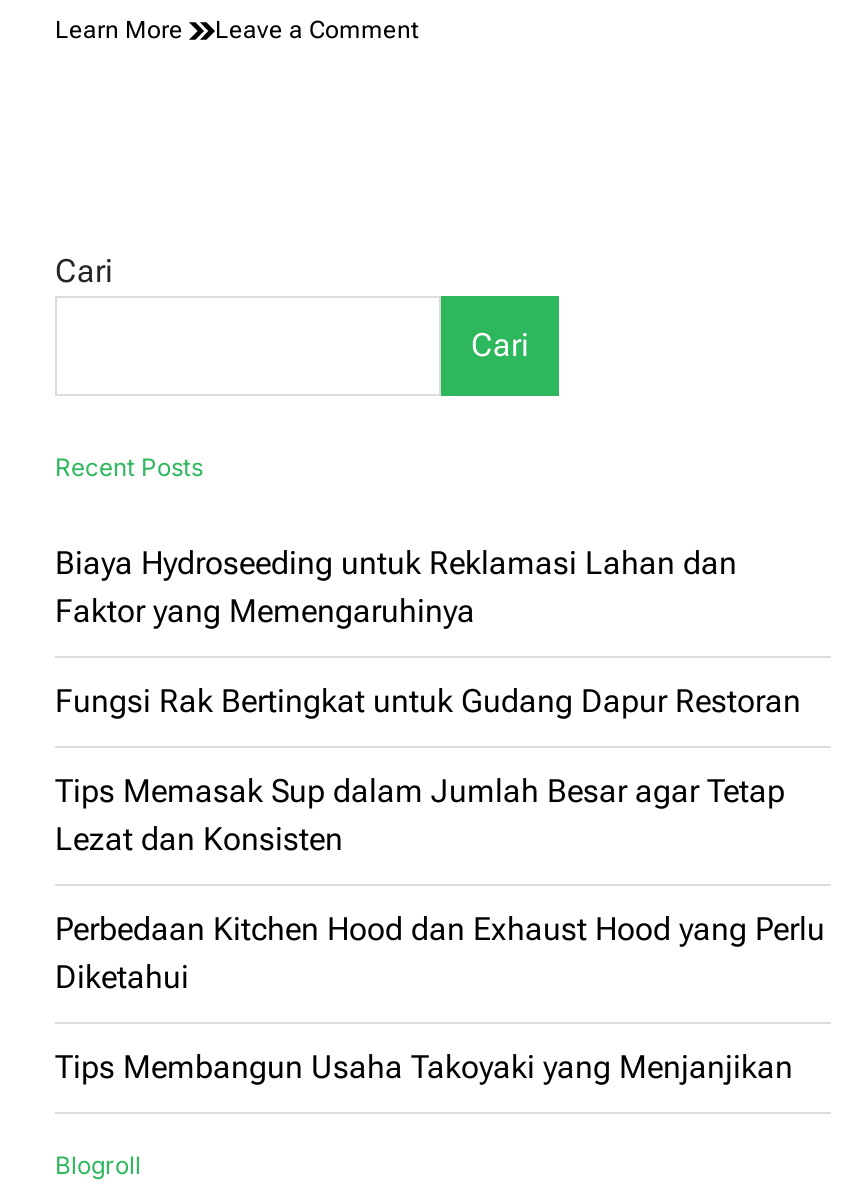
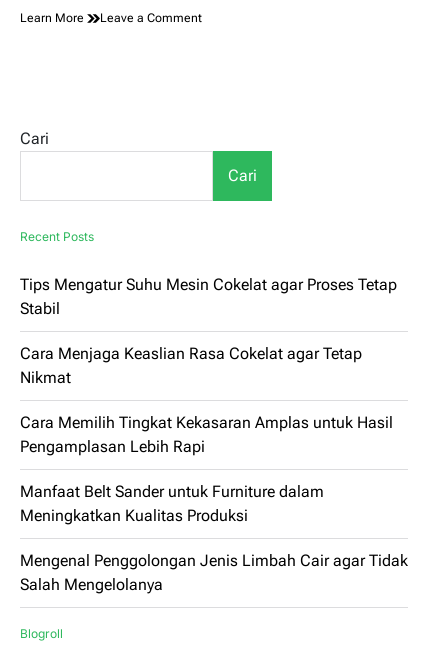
[55,544,737,630] Biaya Hydroseeding untuk Reklamasi Lahan dan | Faktor yang Memengaruhinya -> [20,275,397,318] Tips Mengatur Suhu Mesin Cokelat agar Proses Tetap | Stabil
[55,682,801,720] Fungsi Rak Bertingkat untuk Gudang Dapur Restoran -> [20,344,362,387] Cara Menjaga Keaslian Rasa Cokelat agar Tetap | Nikmat
[55,772,785,858] Tips Memasak Sup dalam Jumlah Besar agar Tetap | Lezat dan Konsisten -> [20,413,393,456] Cara Memilih Tingkat Kekasaran Amplas untuk Hasil | Pengamplasan Lebih Rapi
[55,910,825,996] Perbedaan Kitchen Hood dan Exhaust Hood yang Perlu | Diketahui -> [20,482,324,525] Manfaat Belt Sander untuk Furniture dalam | Meningkatkan Kualitas Produksi
[55,1048,793,1086] Tips Membangun Usaha Takoyaki yang Menjanjikan -> [20,551,408,594] Mengenal Penggolongan Jenis Limbah Cair agar Tidak | Salah Mengelolanya

